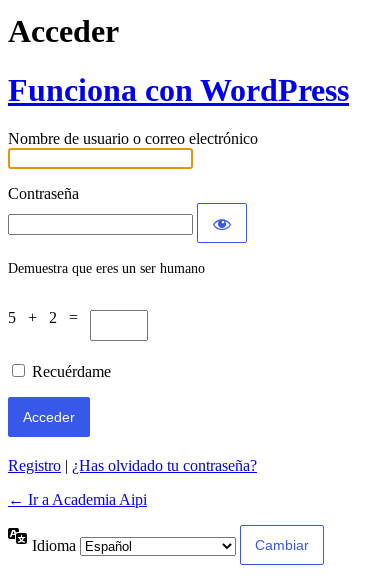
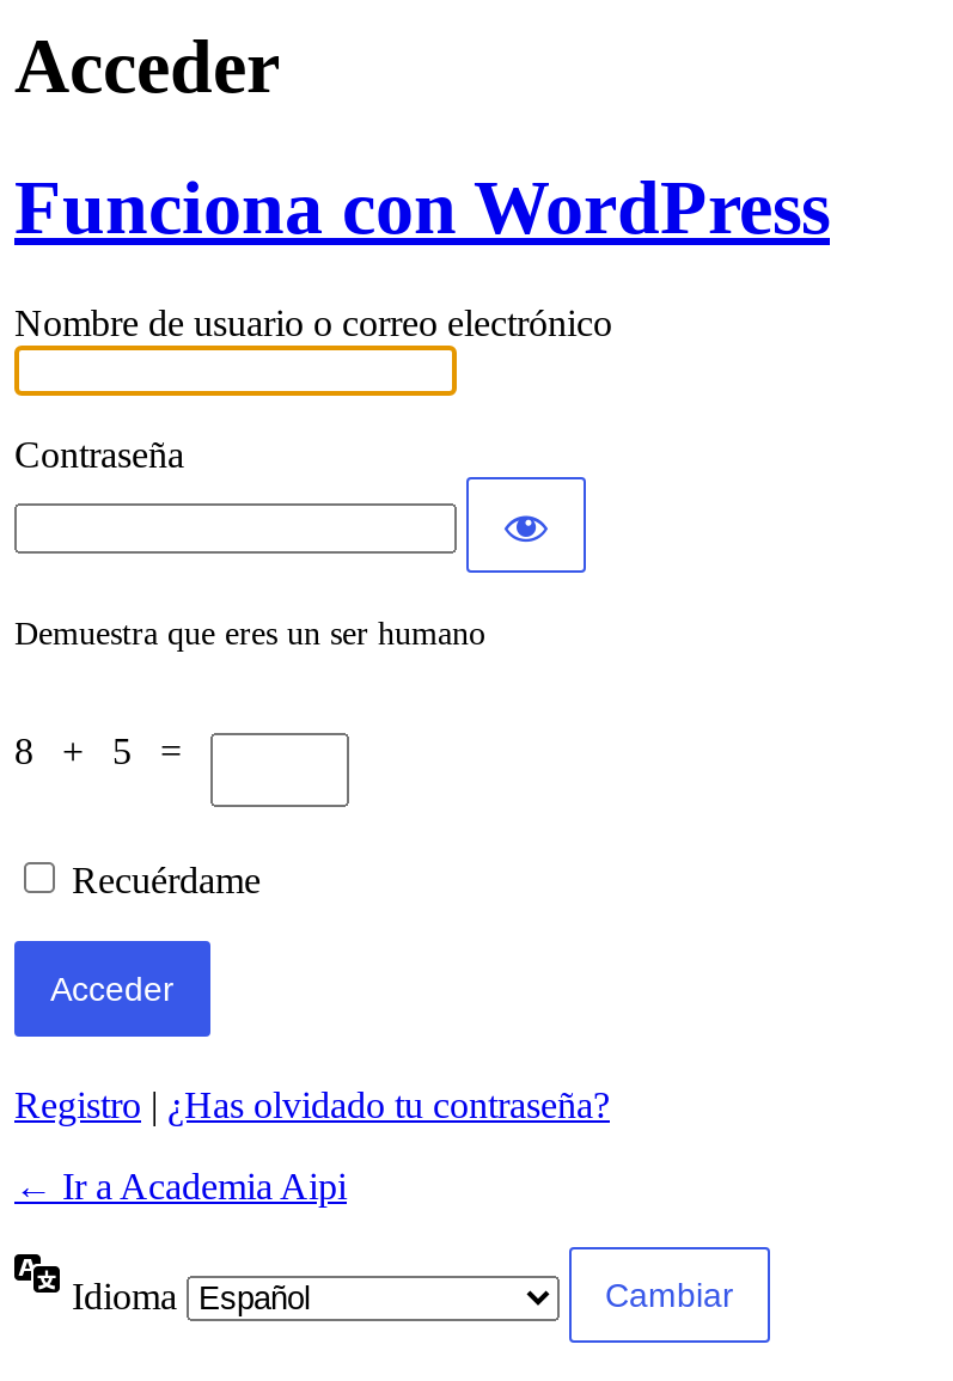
[8,309,90,326] 5 + 2 = -> [14,731,210,772] 8 + 5 =

